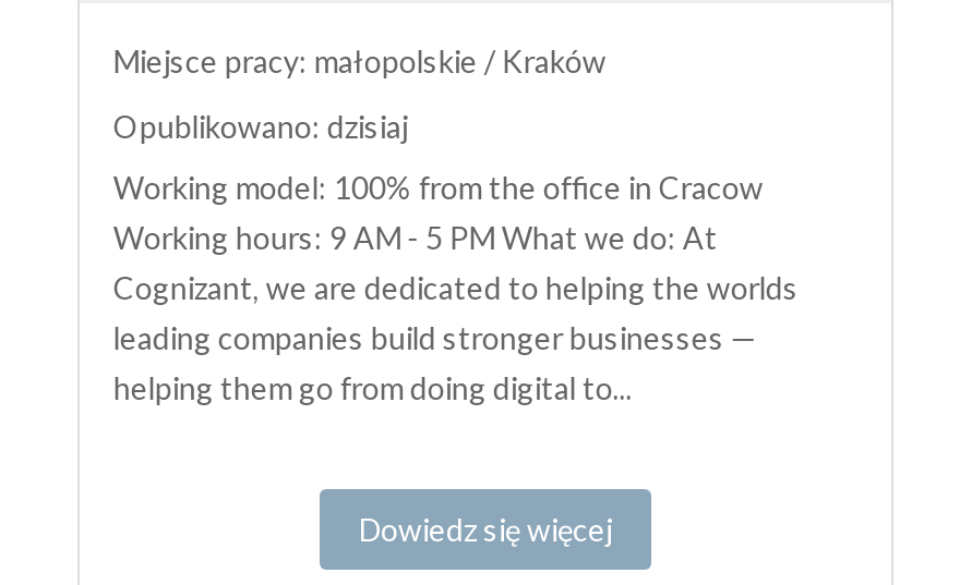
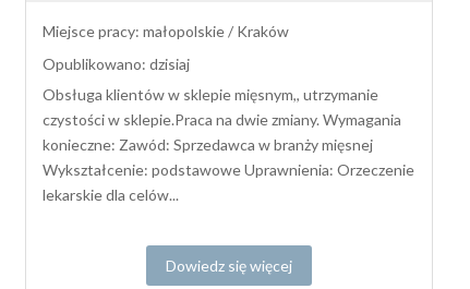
[113,170,798,407] Working model: 100% from the office in Cracow | Working hours: 9 AM - 5 PM What we do: At | Cognizant, we are dedicated to helping the worlds | leading companies build stronger businesses — | helping them go from doing digital to... -> [43,86,415,204] Obsługa klientów w sklepie mięsnym,, utrzymanie | czystości w sklepie.Praca na dwie zmiany. Wymagania | konieczne: Zawód: Sprzedawca w branży mięsnej | Wykształcenie: podstawowe Uprawnienia: Orzeczenie | lekarskie dla celów...

